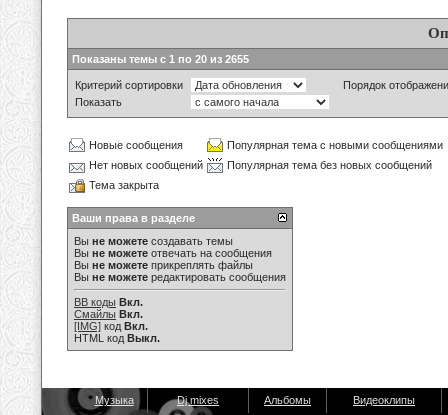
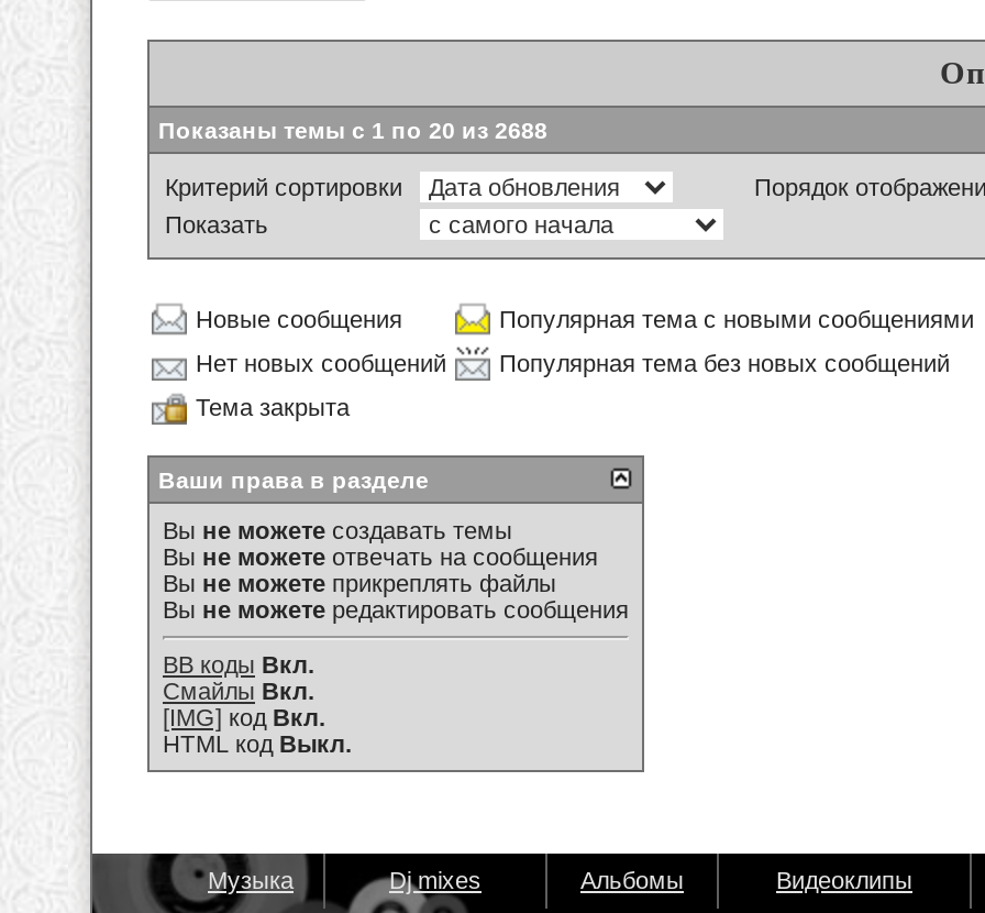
[72,53,249,65] Показаны темы с 1 по 20 из 2655 -> [158,117,547,143] Показаны темы с 1 по 20 из 2688

